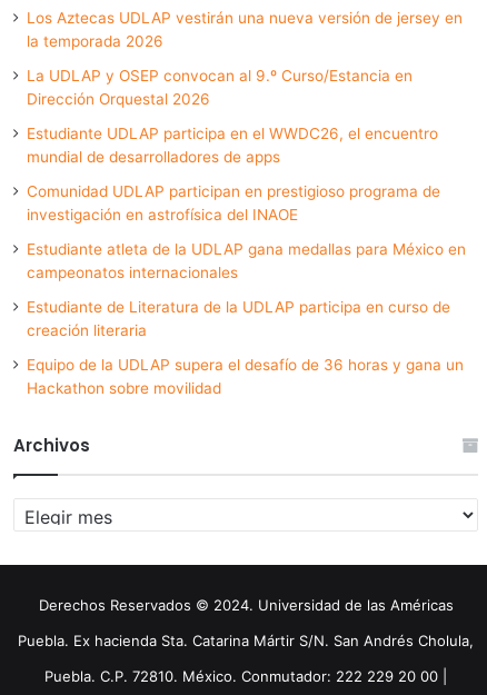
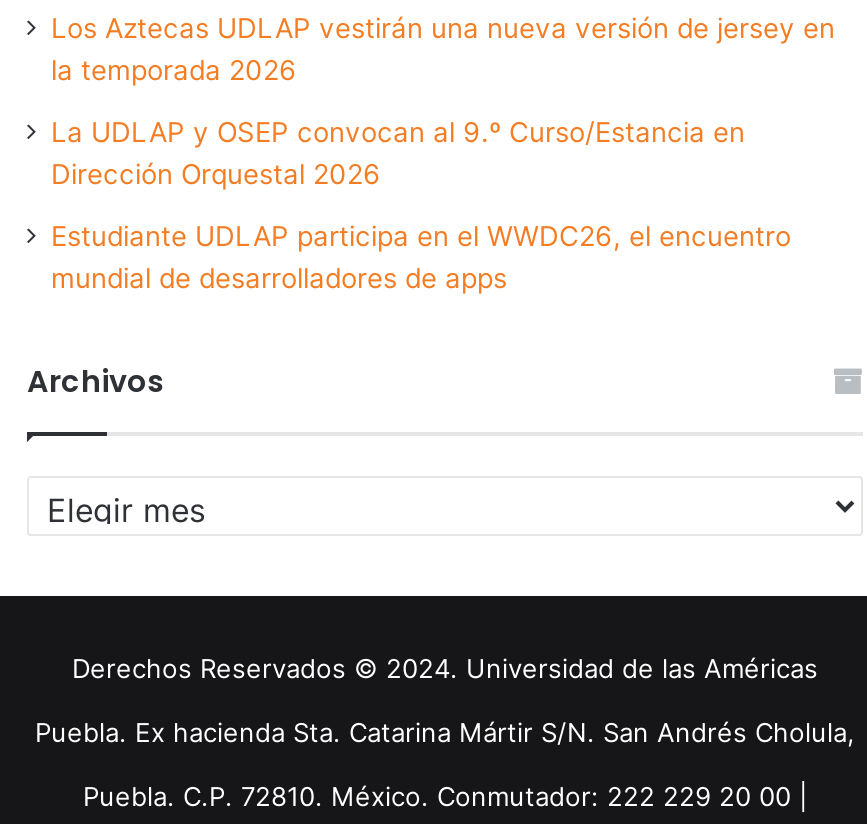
[27,182,466,397] Comunidad UDLAP participan en prestigioso programa de | investigación en astrofísica del INAOE | Estudiante atleta de la UDLAP gana medallas para México en | campeonatos internacionales | Estudiante de Literatura de la UDLAP participa en curso de | creación literaria | Equipo de la UDLAP supera el desafío de 36 horas y gana un | Hackathon sobre movilidad -> none

